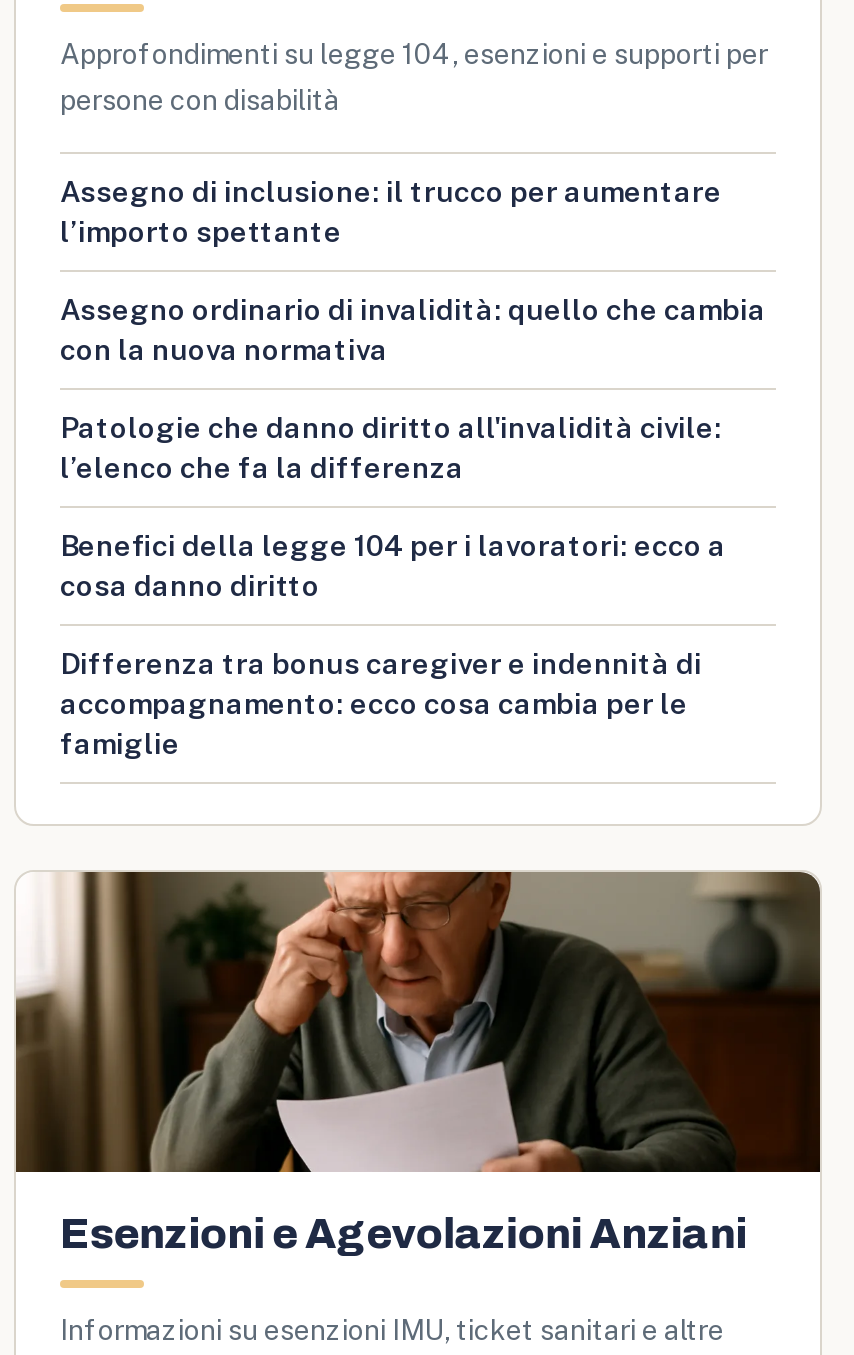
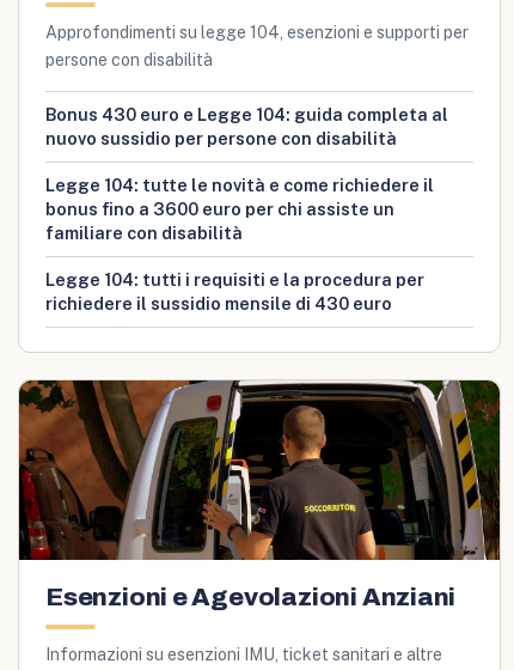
[60,174,766,760] Assegno di inclusione: il trucco per aumentare | l’importo spettante | Assegno ordinario di invalidità: quello che cambia | con la nuova normativa | Patologie che danno diritto all'invalidità civile: | l’elenco che fa la differenza | Benefici della legge 104 per i lavoratori: ecco a | cosa danno diritto | Differenza tra bonus caregiver e indennità di | accompagnamento: ecco cosa cambia per le | famiglie -> [45,104,448,313] Bonus 430 euro e Legge 104: guida completa al | nuovo sussidio per persone con disabilità | Legge 104: tutte le novità e come richiedere il | bonus fino a 3600 euro per chi assiste un | familiare con disabilità | Legge 104: tutti i requisiti e la procedura per | richiedere il sussidio mensile di 430 euro
[14,870,820,1174] [image] -> [18,379,498,561] [image]

